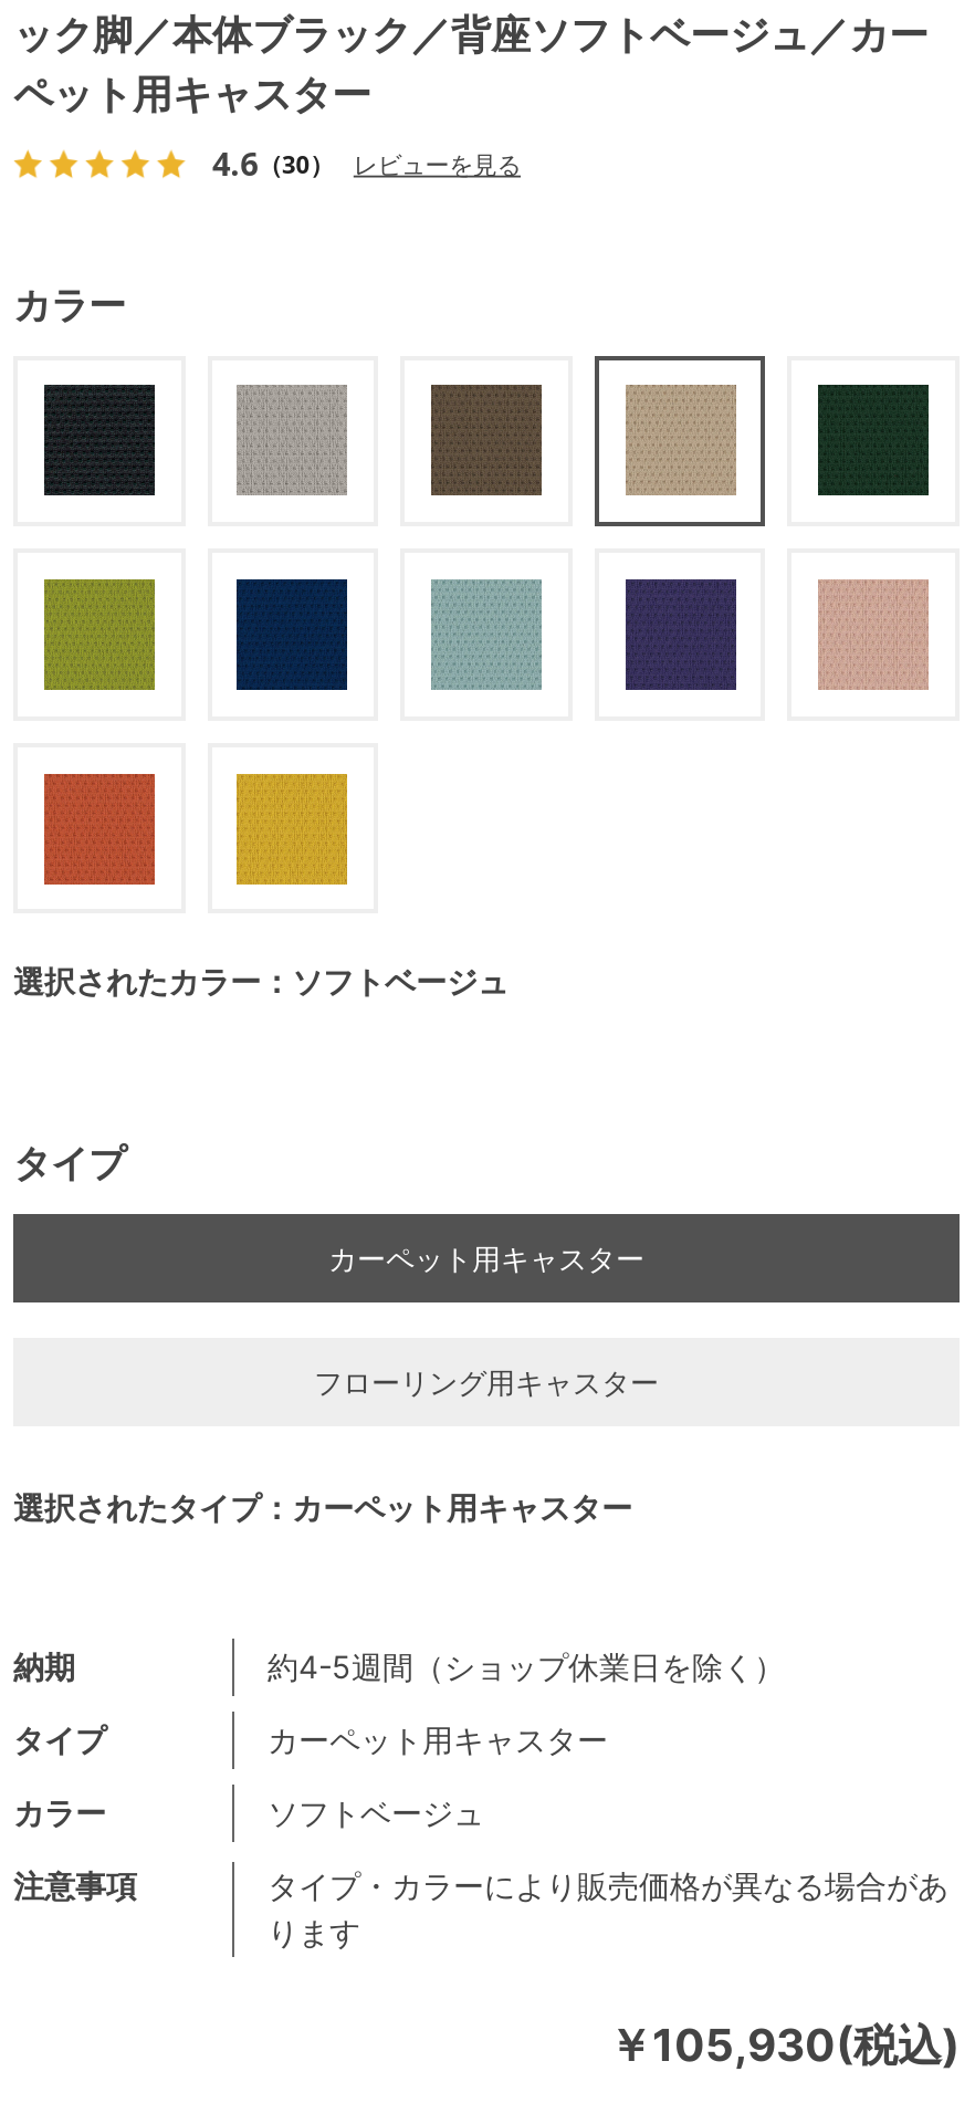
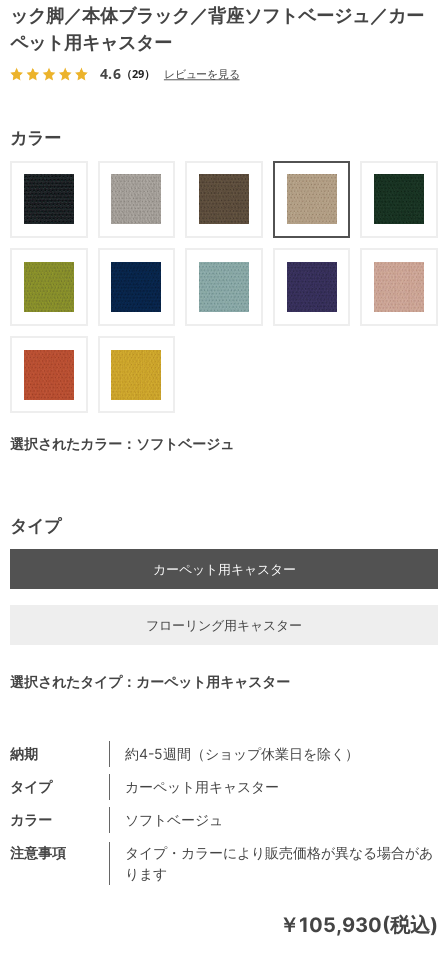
[212,140,521,184] 4.6（30） レビューを見る -> [100,63,239,83] 4.6（29） レビューを見る

